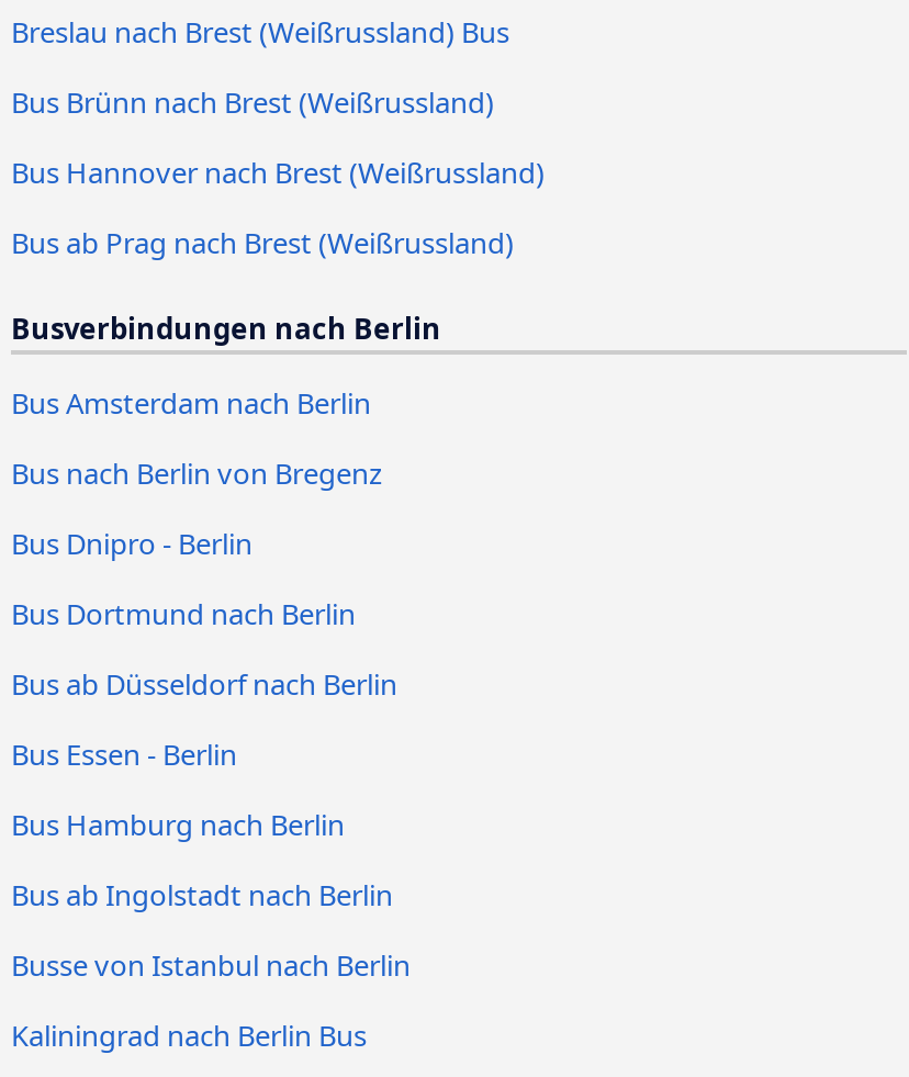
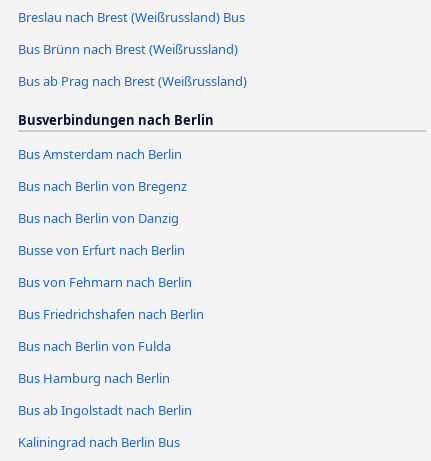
[11,153,545,192] Bus Hannover nach Brest (Weißrussland) -> none
[11,523,397,773] Bus Dnipro - Berlin | Bus Dortmund nach Berlin | Bus ab Düsseldorf nach Berlin | Bus Essen - Berlin -> [18,209,204,355] Bus nach Berlin von Danzig | Busse von Erfurt nach Berlin | Bus von Fehmarn nach Berlin | Bus Friedrichshafen nach Berlin | Bus nach Berlin von Fulda
[11,944,411,984] Busse von Istanbul nach Berlin -> none

